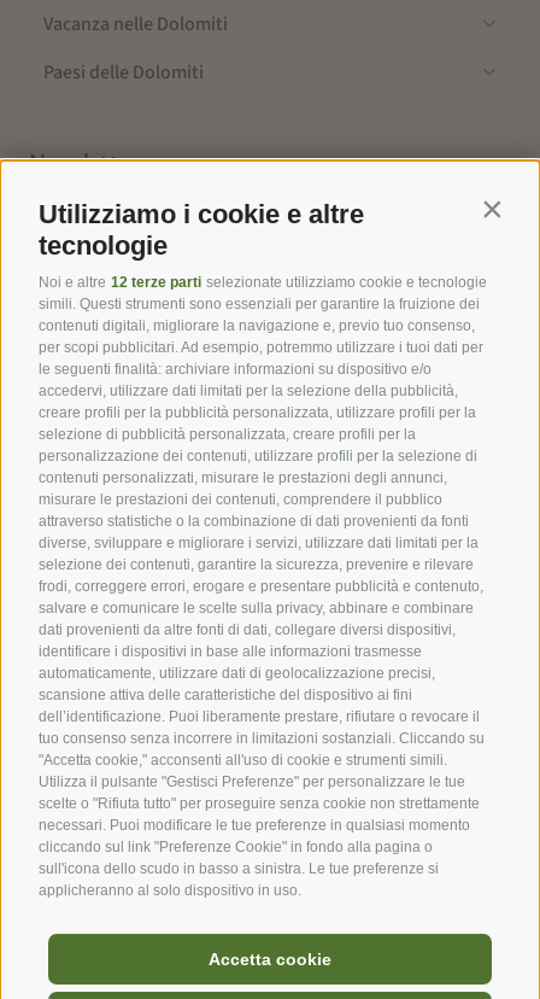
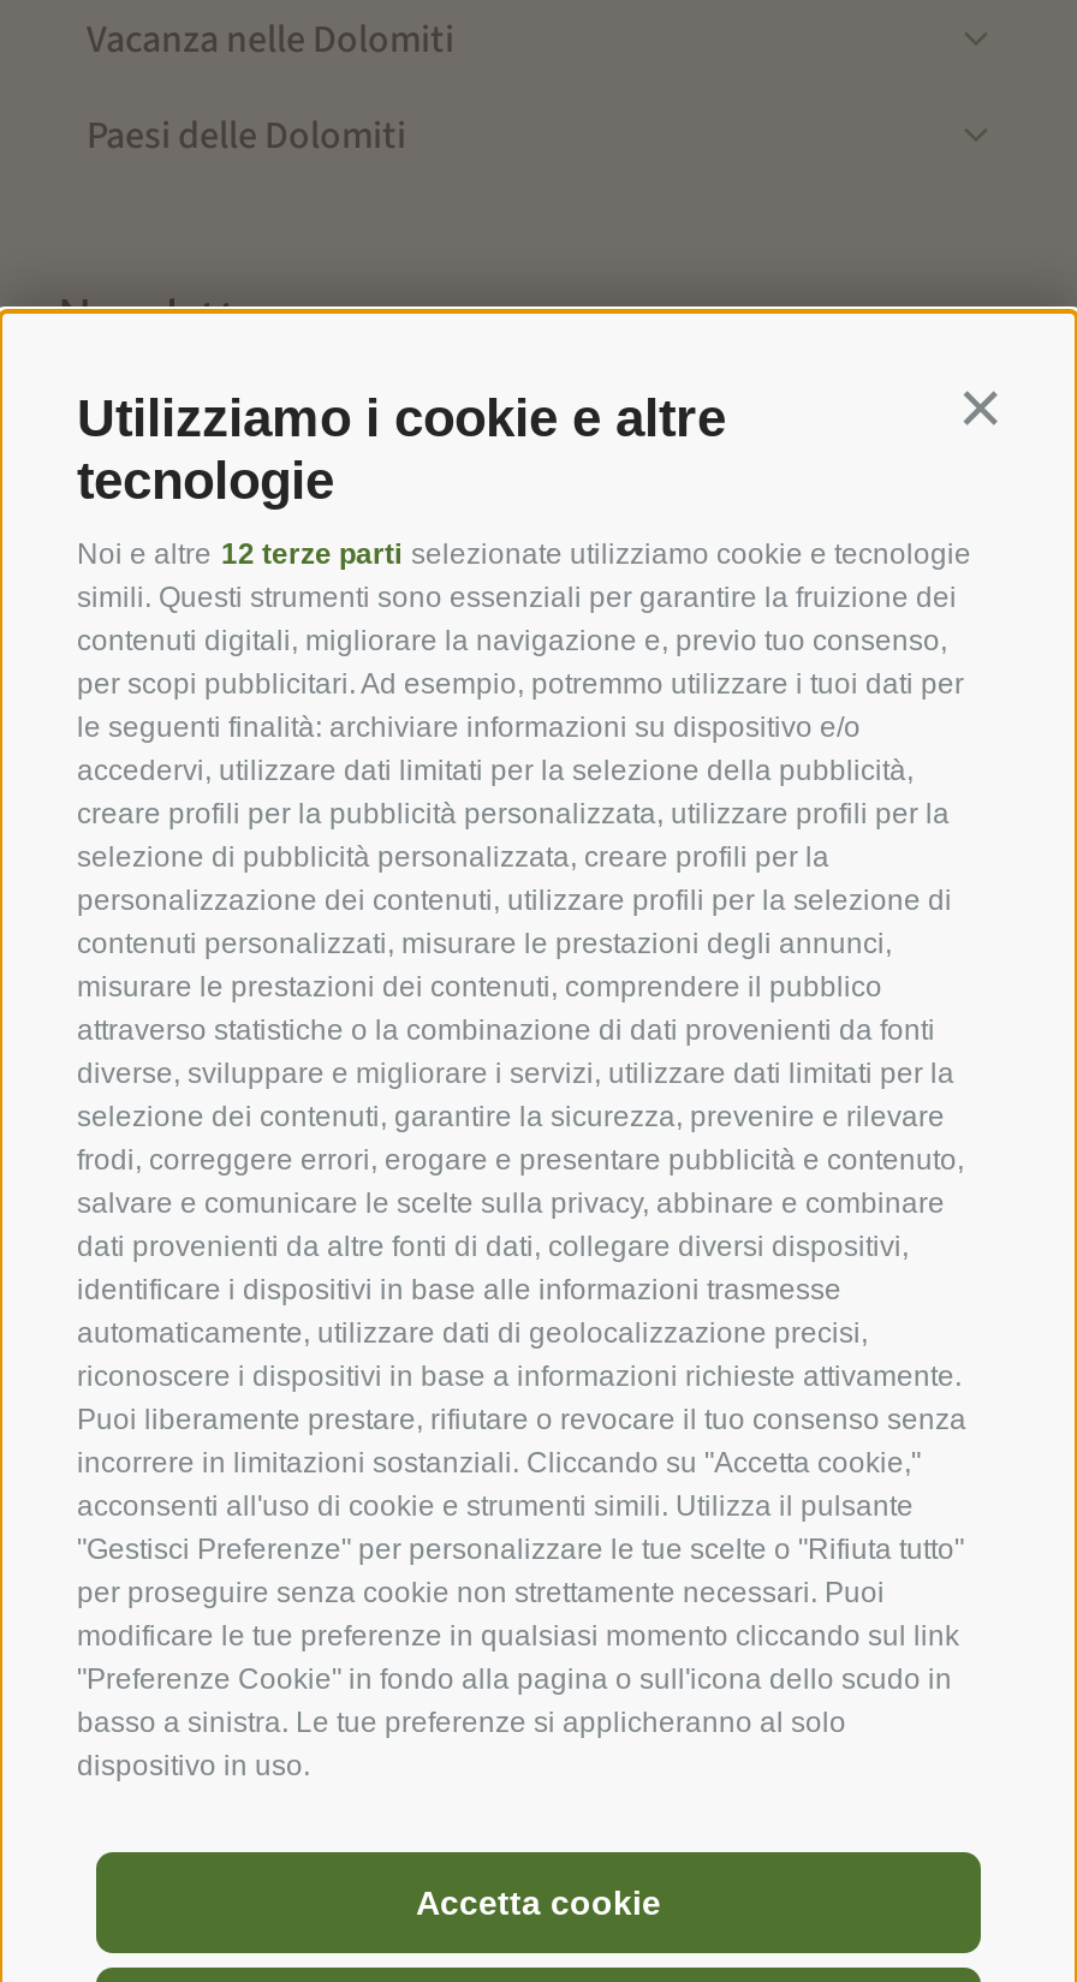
[39,686,485,899] scansione attiva delle caratteristiche del dispositivo ai fini | dell’identificazione. Puoi liberamente prestare, rifiutare o revocare il | tuo consenso senza incorrere in limitazioni sostanziali. Cliccando su | "Accetta cookie," acconsenti all'uso di cookie e strumenti simili. | Utilizza il pulsante "Gestisci Preferenze" per personalizzare le tue | scelte o "Rifiuta tutto" per proseguire senza cookie non strettamente | necessari. Puoi modificare le tue preferenze in qualsiasi momento | cliccando sul link "Preferenze Cookie" in fondo alla pagina o | sull'icona dello scudo in basso a sinistra. Le tue preferenze si | applicheranno al solo dispositivo in uso. -> [77,1359,966,1782] riconoscere i dispositivi in base a informazioni richieste attivamente. | Puoi liberamente prestare, rifiutare o revocare il tuo consenso senza | incorrere in limitazioni sostanziali. Cliccando su "Accetta cookie," | acconsenti all'uso di cookie e strumenti simili. Utilizza il pulsante | "Gestisci Preferenze" per personalizzare le tue scelte o "Rifiuta tutto" | per proseguire senza cookie non strettamente necessari. Puoi | modificare le tue preferenze in qualsiasi momento cliccando sul link | "Preferenze Cookie" in fondo alla pagina o sull'icona dello scudo in | basso a sinistra. Le tue preferenze si applicheranno al solo | dispositivo in uso.

